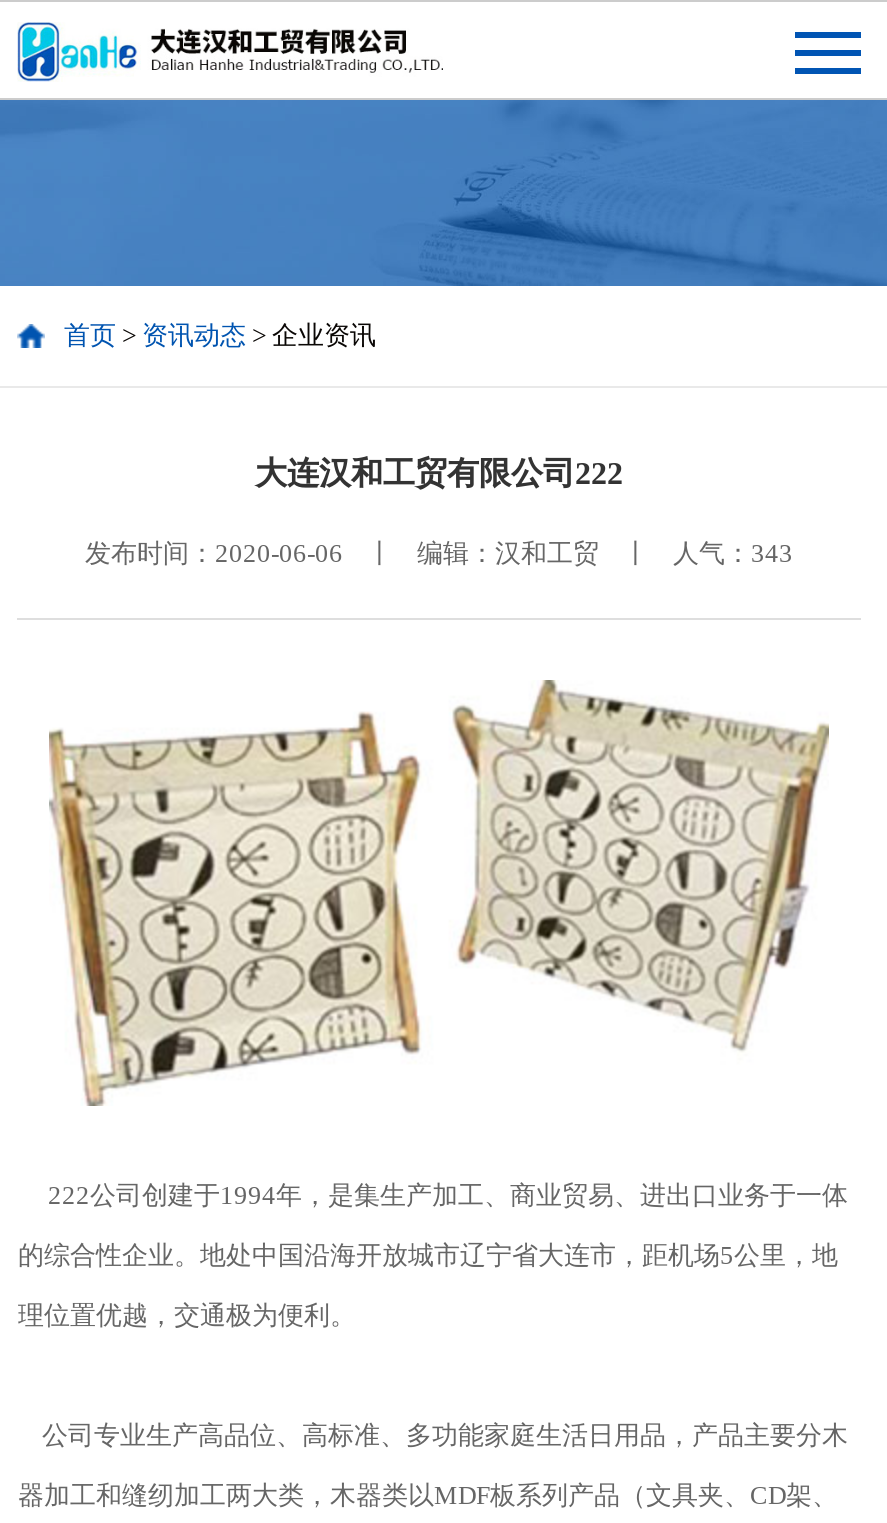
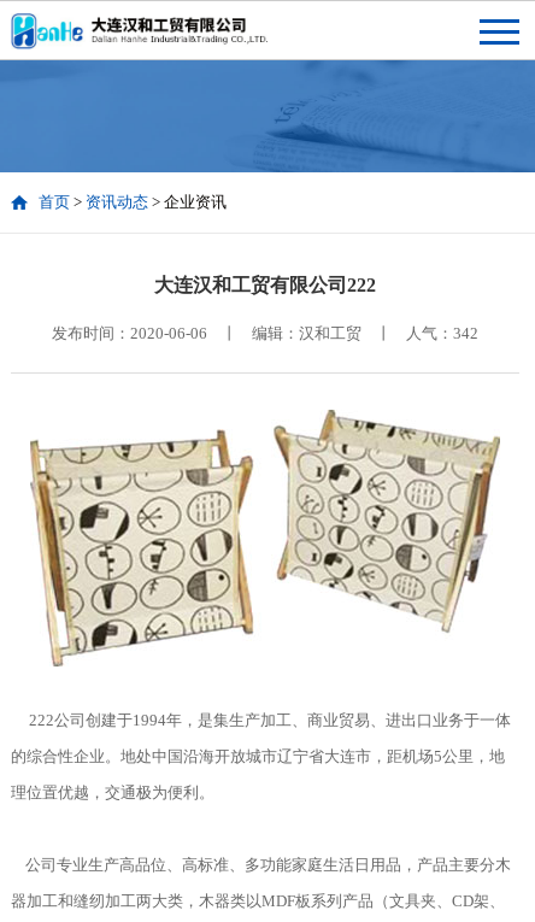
[85,538,793,568] 发布时间：2020-06-06 丨 编辑：汉和工贸 丨 人气：343 -> [52,324,478,343] 发布时间：2020-06-06 丨 编辑：汉和工贸 丨 人气：342

